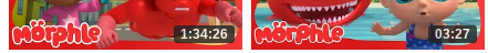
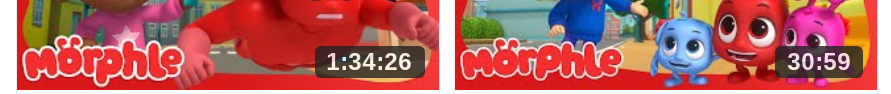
[435,27,470,42] 03:27 -> [787,48,851,76] 30:59

